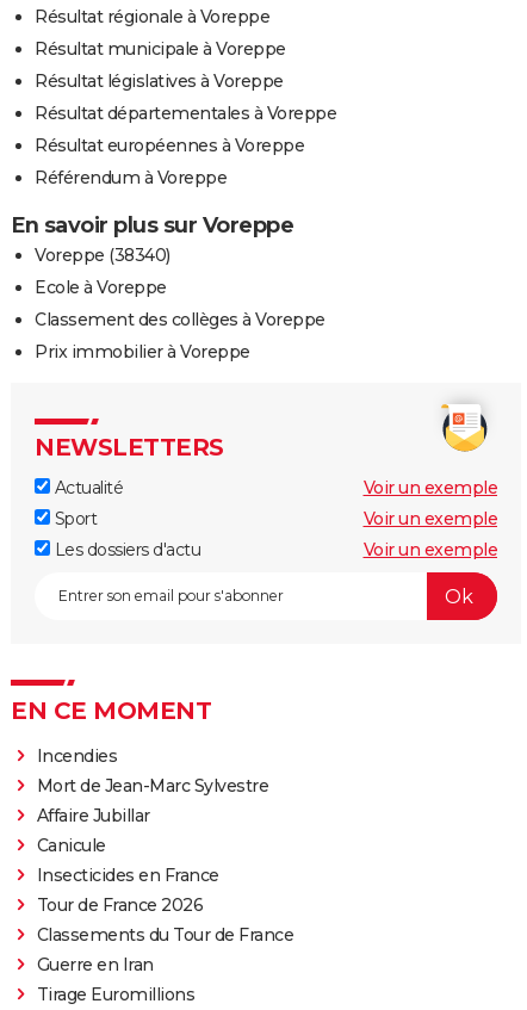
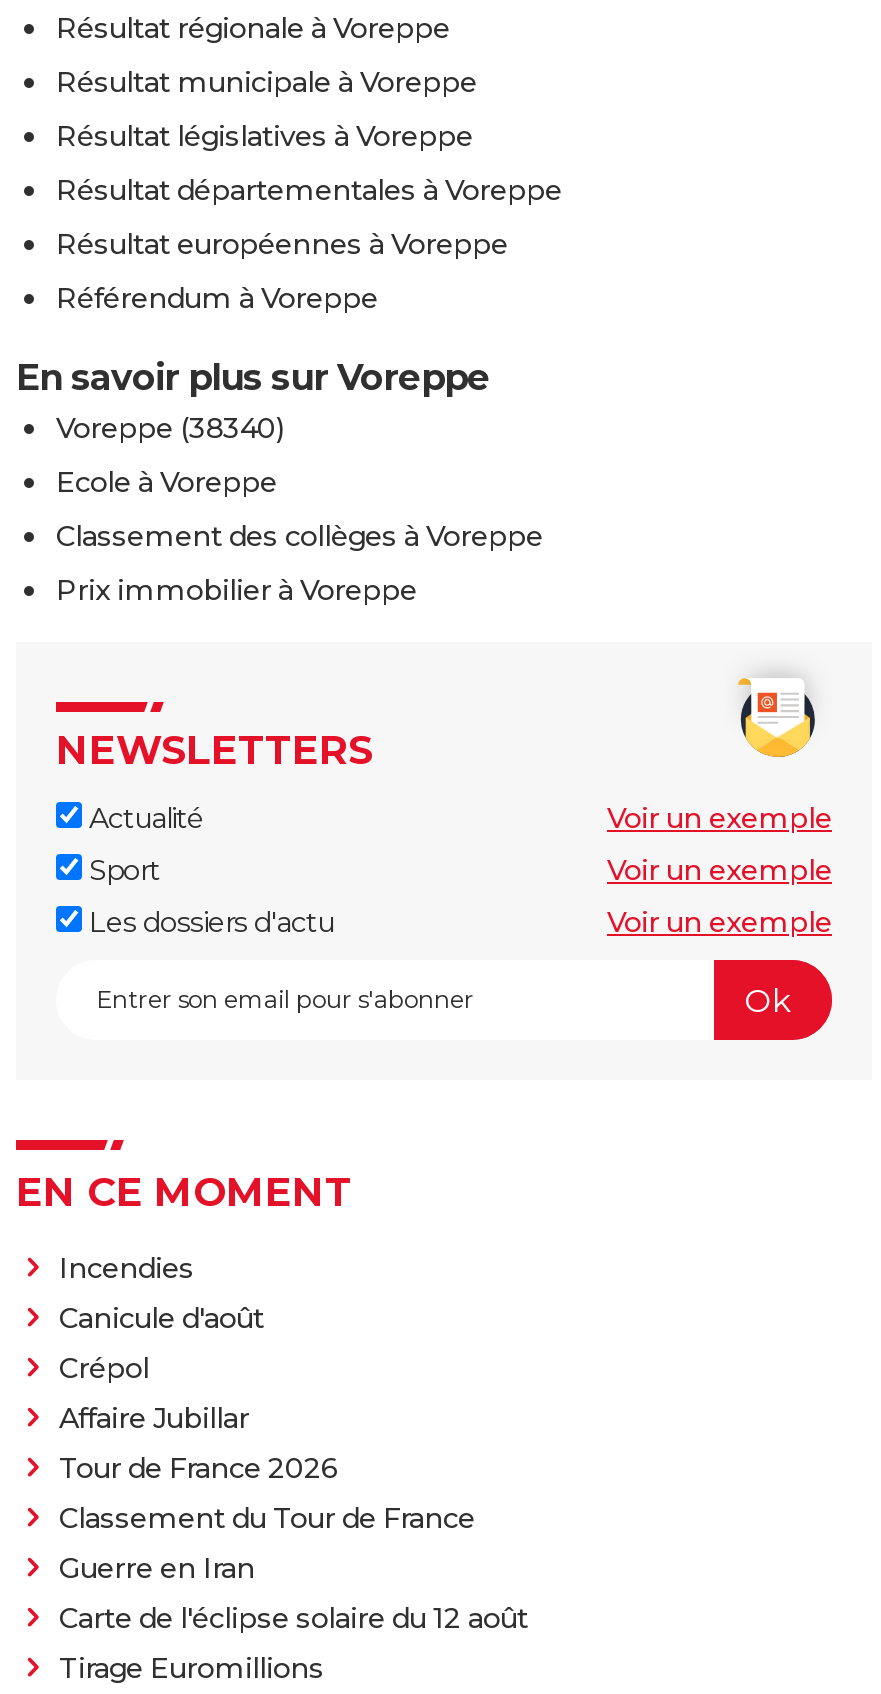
[36,776,268,797] Mort de Jean-Marc Sylvestre -> [59,1301,264,1387] Canicule d'août | Crépol
moved [36,805,150,827] -> [59,1401,249,1437]: Affaire Jubillar
[36,835,219,886] Canicule | Insecticides en France -> none
moved [36,895,203,916] -> [59,1451,338,1487]: Tour de France 2026
[36,925,293,946] Classements du Tour de France -> [59,1501,475,1537] Classement du Tour de France
moved [36,954,153,976] -> [59,1551,255,1587]: Guerre en Iran
none -> [59,1601,528,1637] Carte de l'éclipse solaire du 12 août

